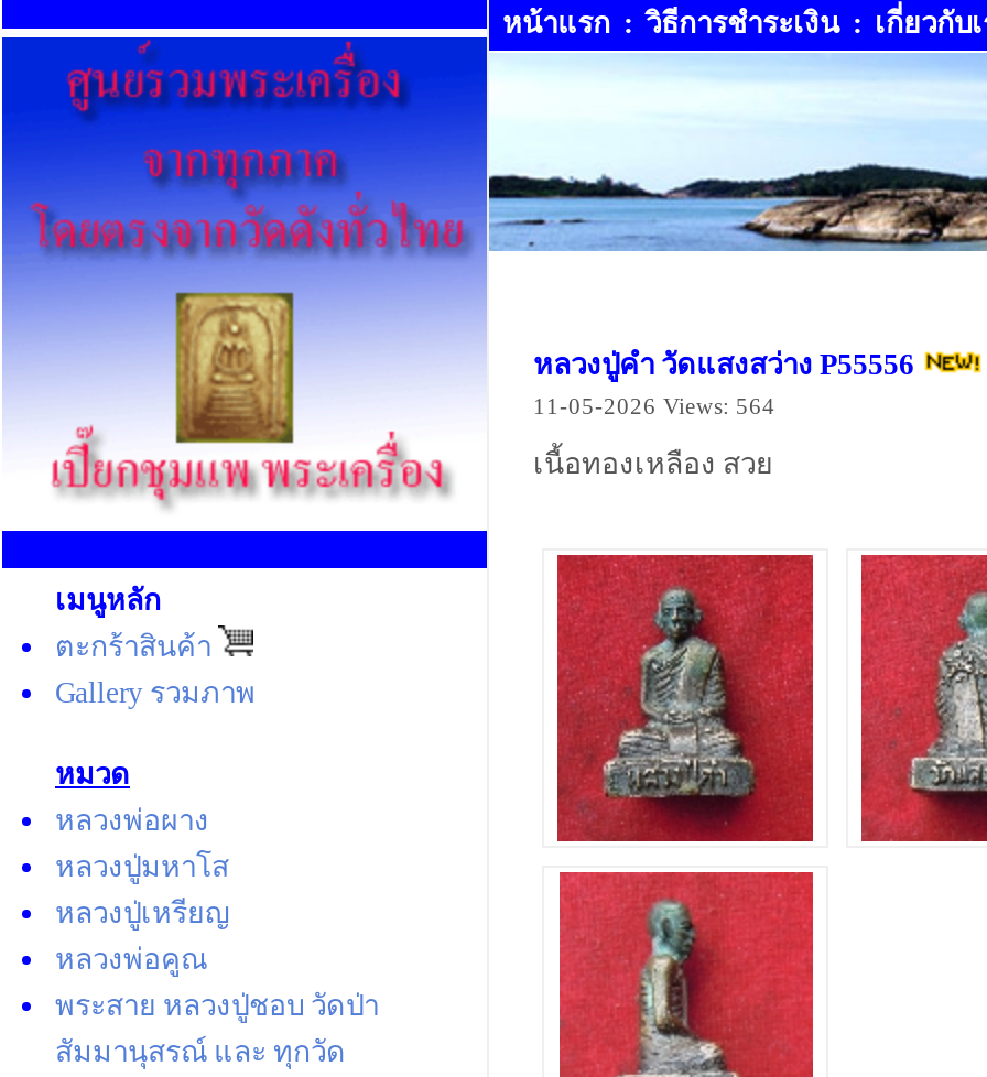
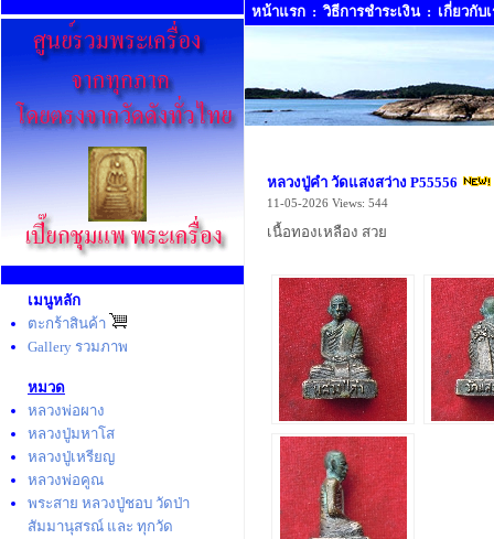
[533,394,775,418] 11-05-2026 Views: 564 -> [267,197,388,209] 11-05-2026 Views: 544

